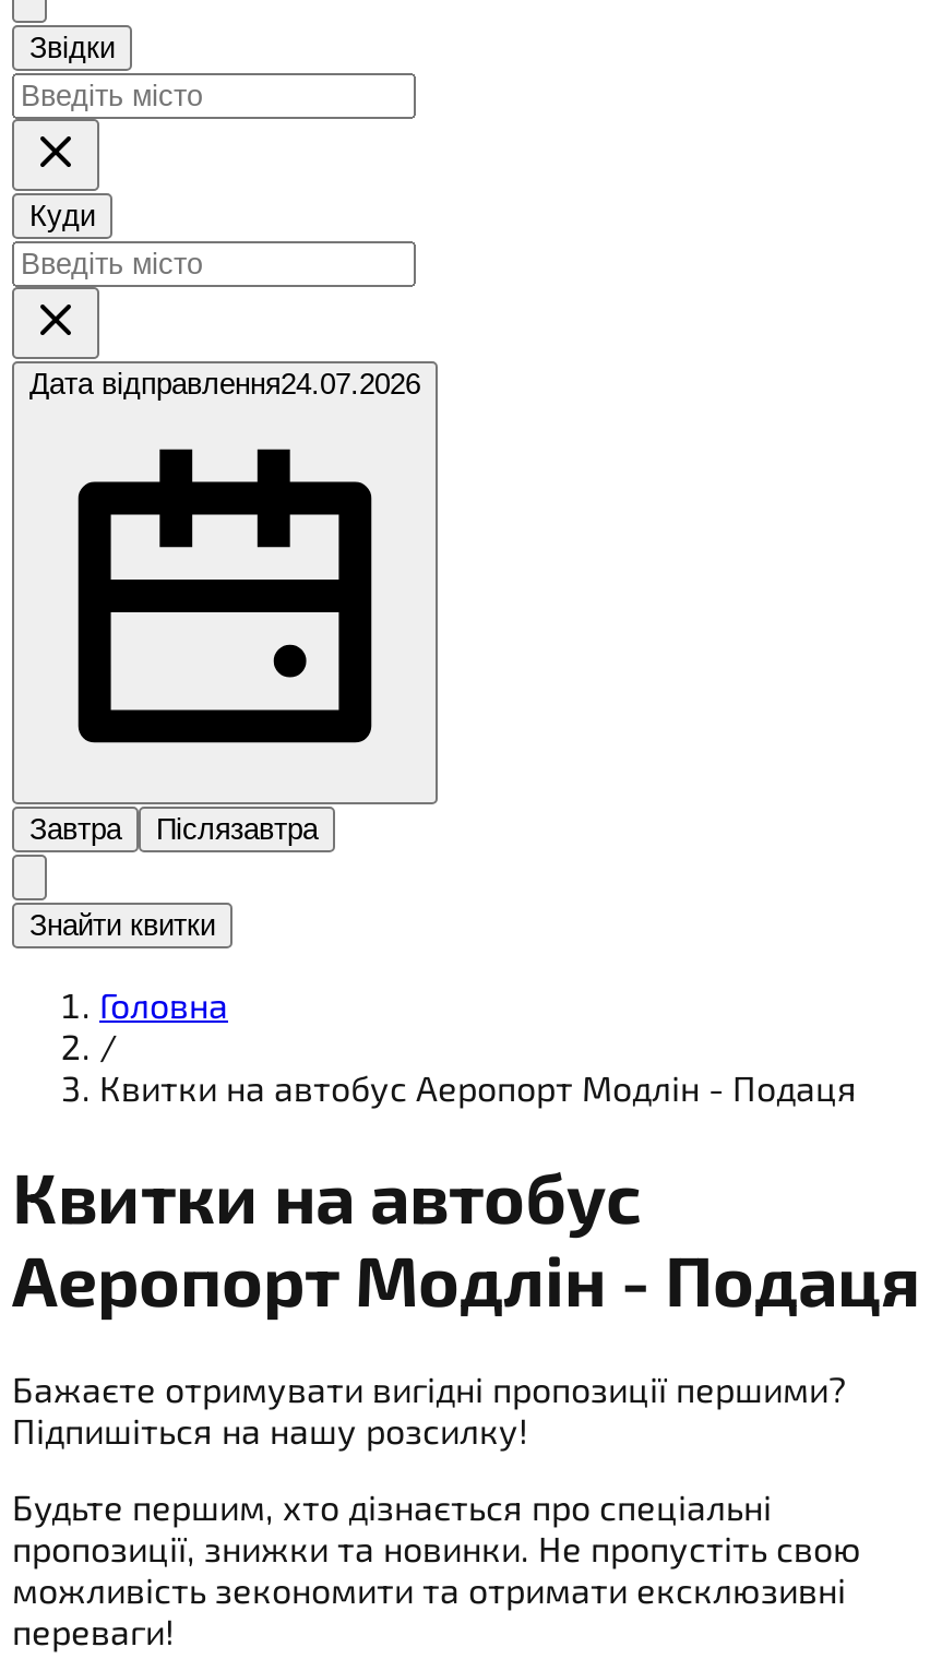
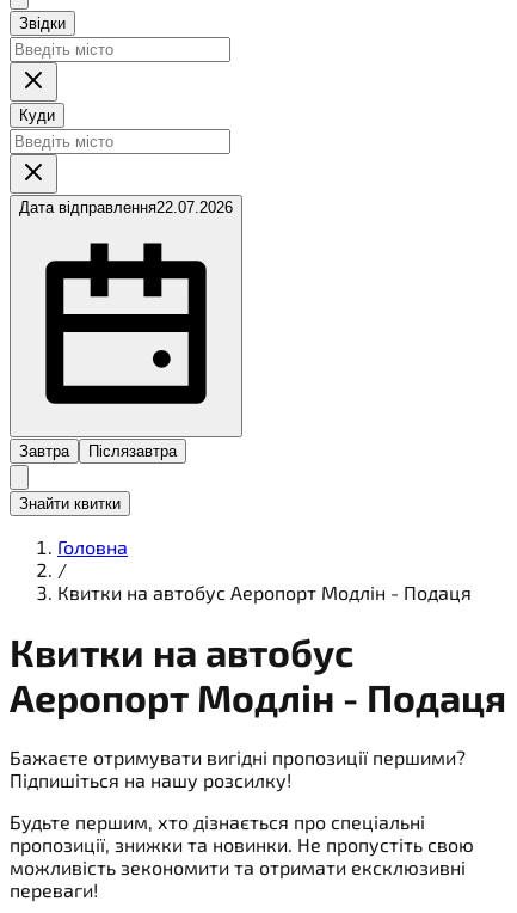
[29,367,420,400] Дата відправлення24.07.2026 -> [19,198,233,216] Дата відправлення22.07.2026

